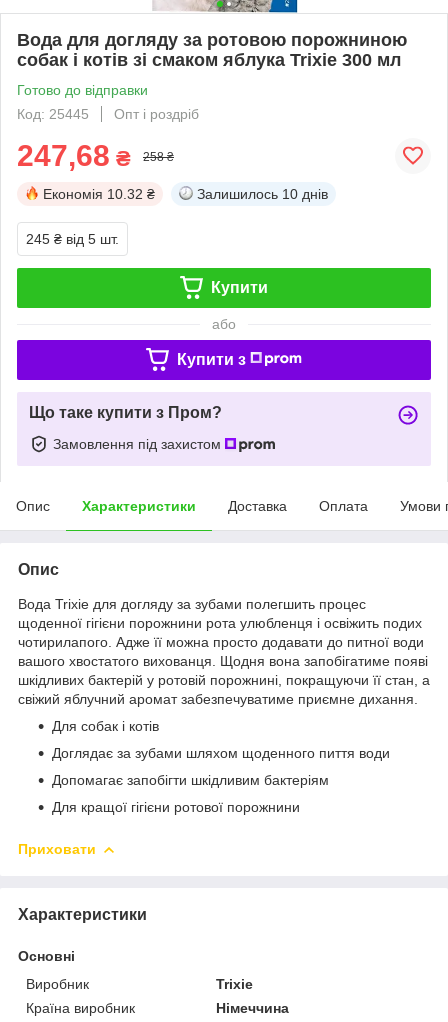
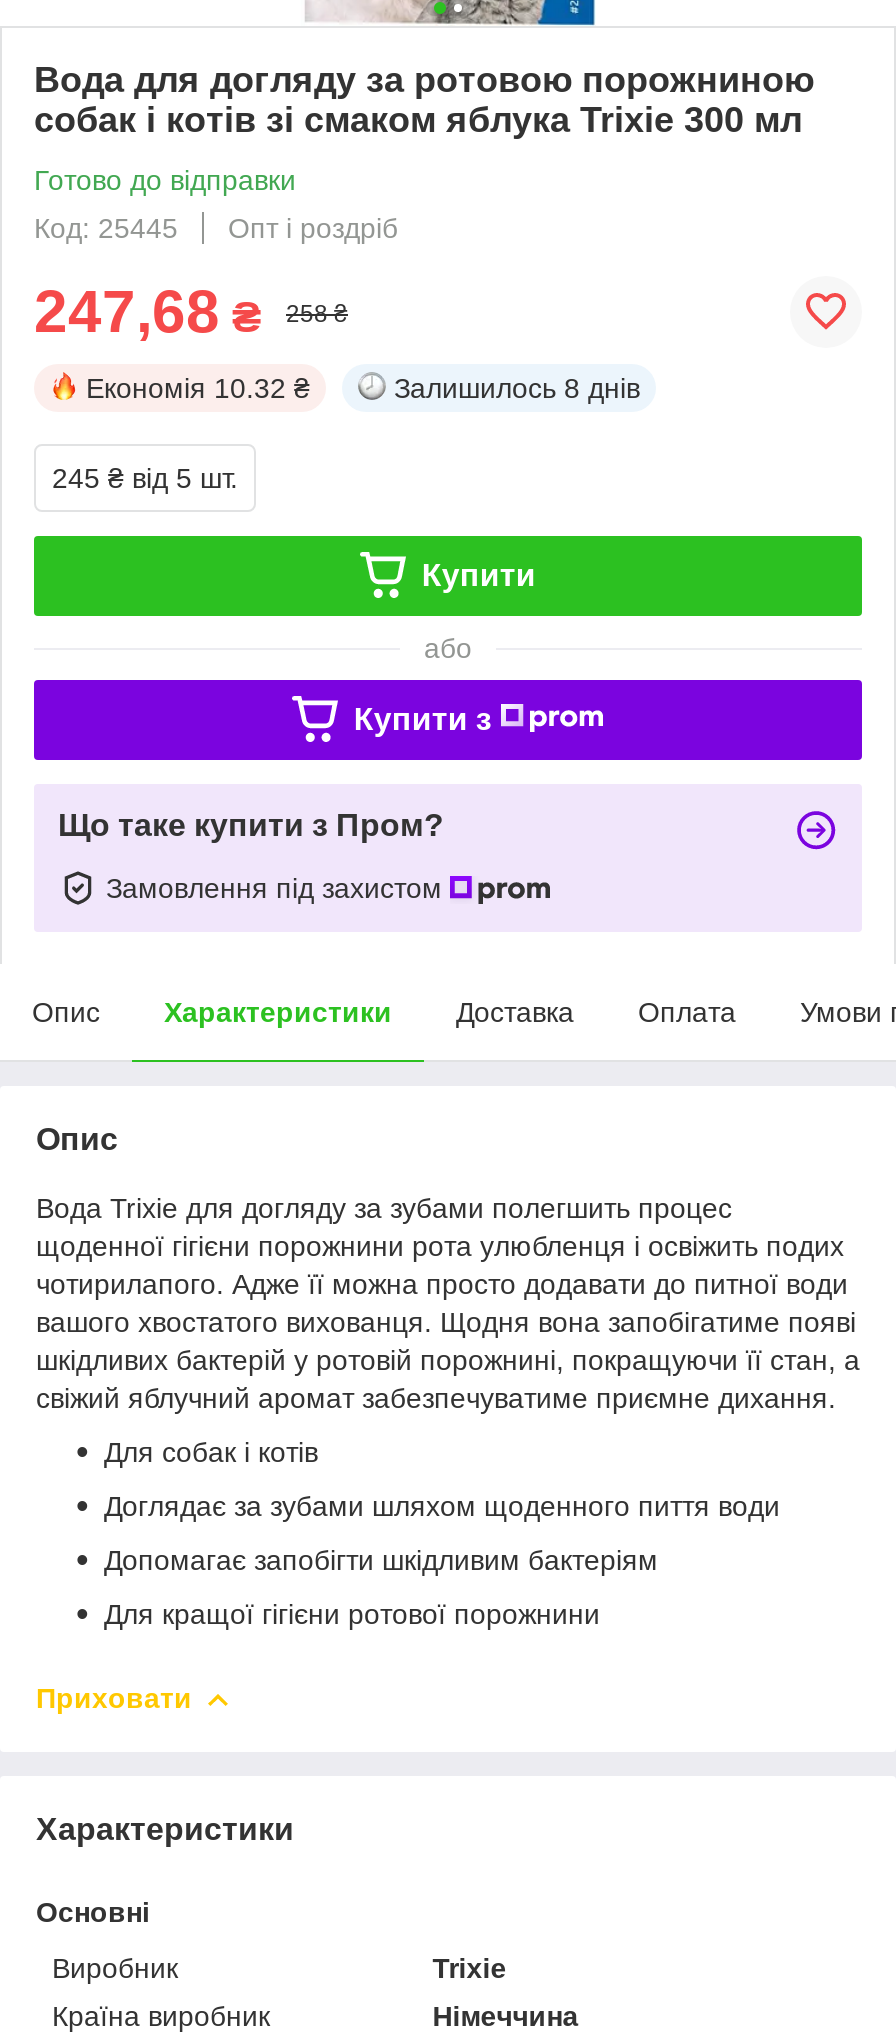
[197,186,328,202] Залишилось 10 днів -> [394,372,640,404] Залишилось 8 днів

